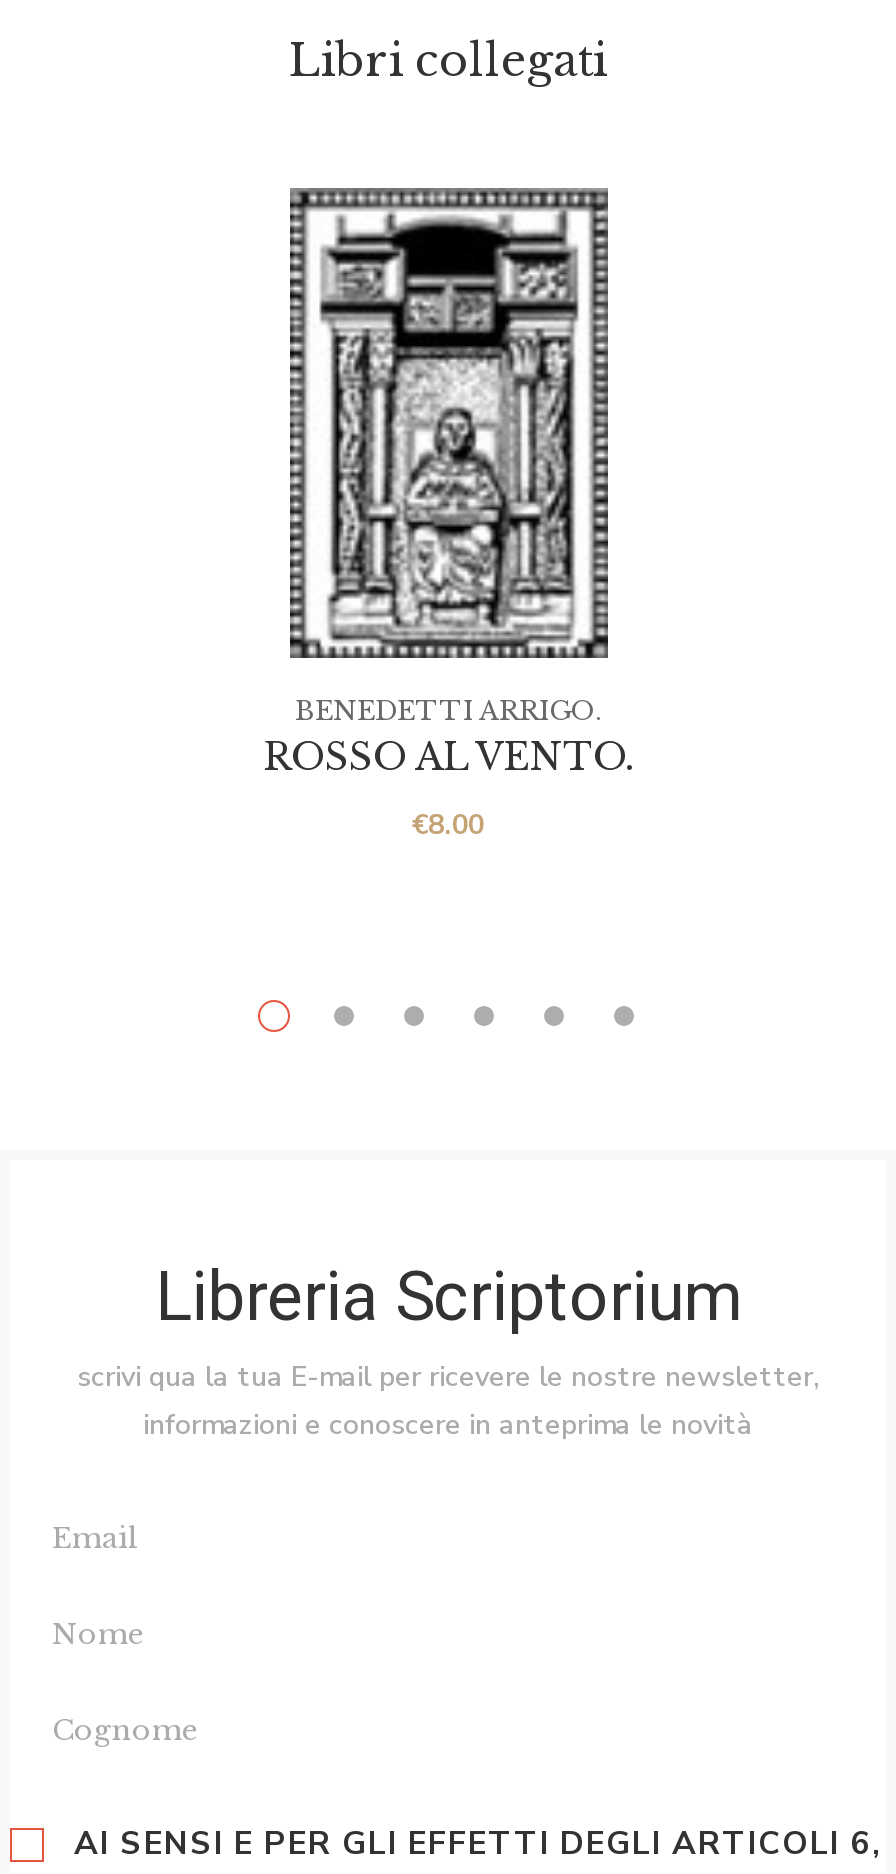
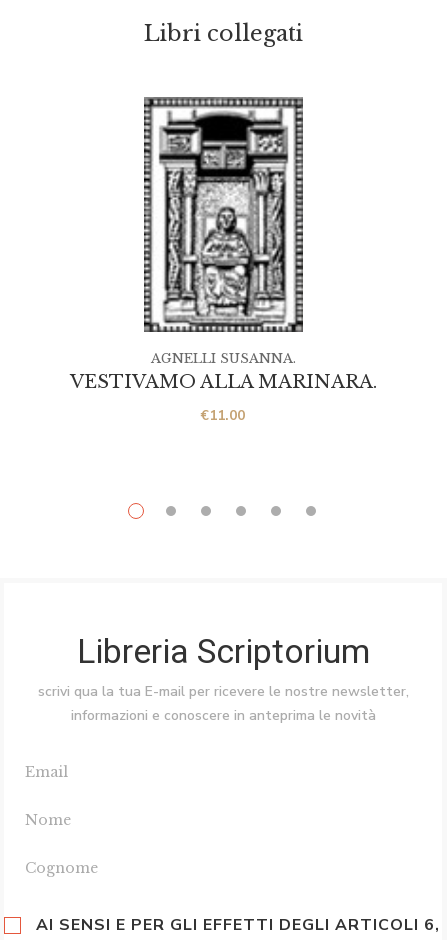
[295,694,601,728] BENEDETTI ARRIGO. -> [150,350,295,367] AGNELLI SUSANNA.
[263,736,633,780] ROSSO AL VENTO. -> [69,371,376,393] VESTIVAMO ALLA MARINARA.
[412,806,484,844] €8.00 -> [201,406,245,425] €11.00

